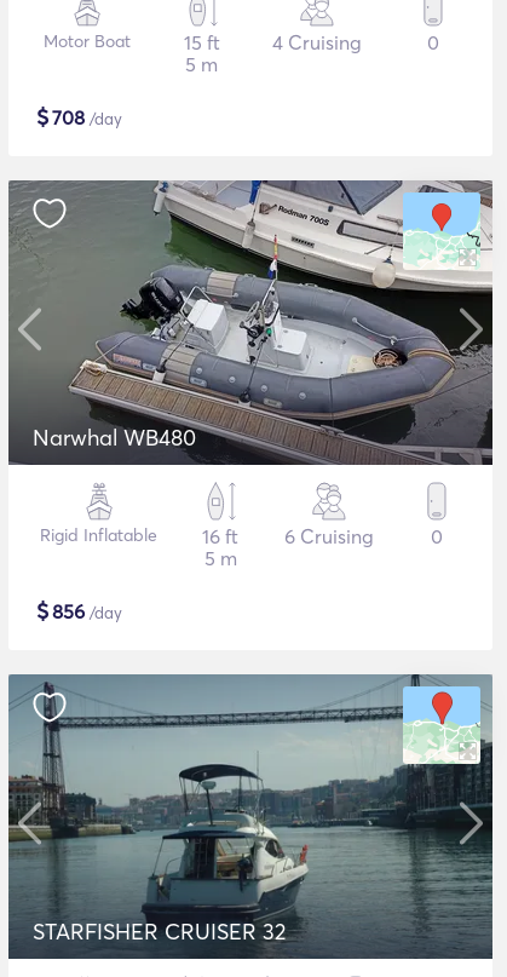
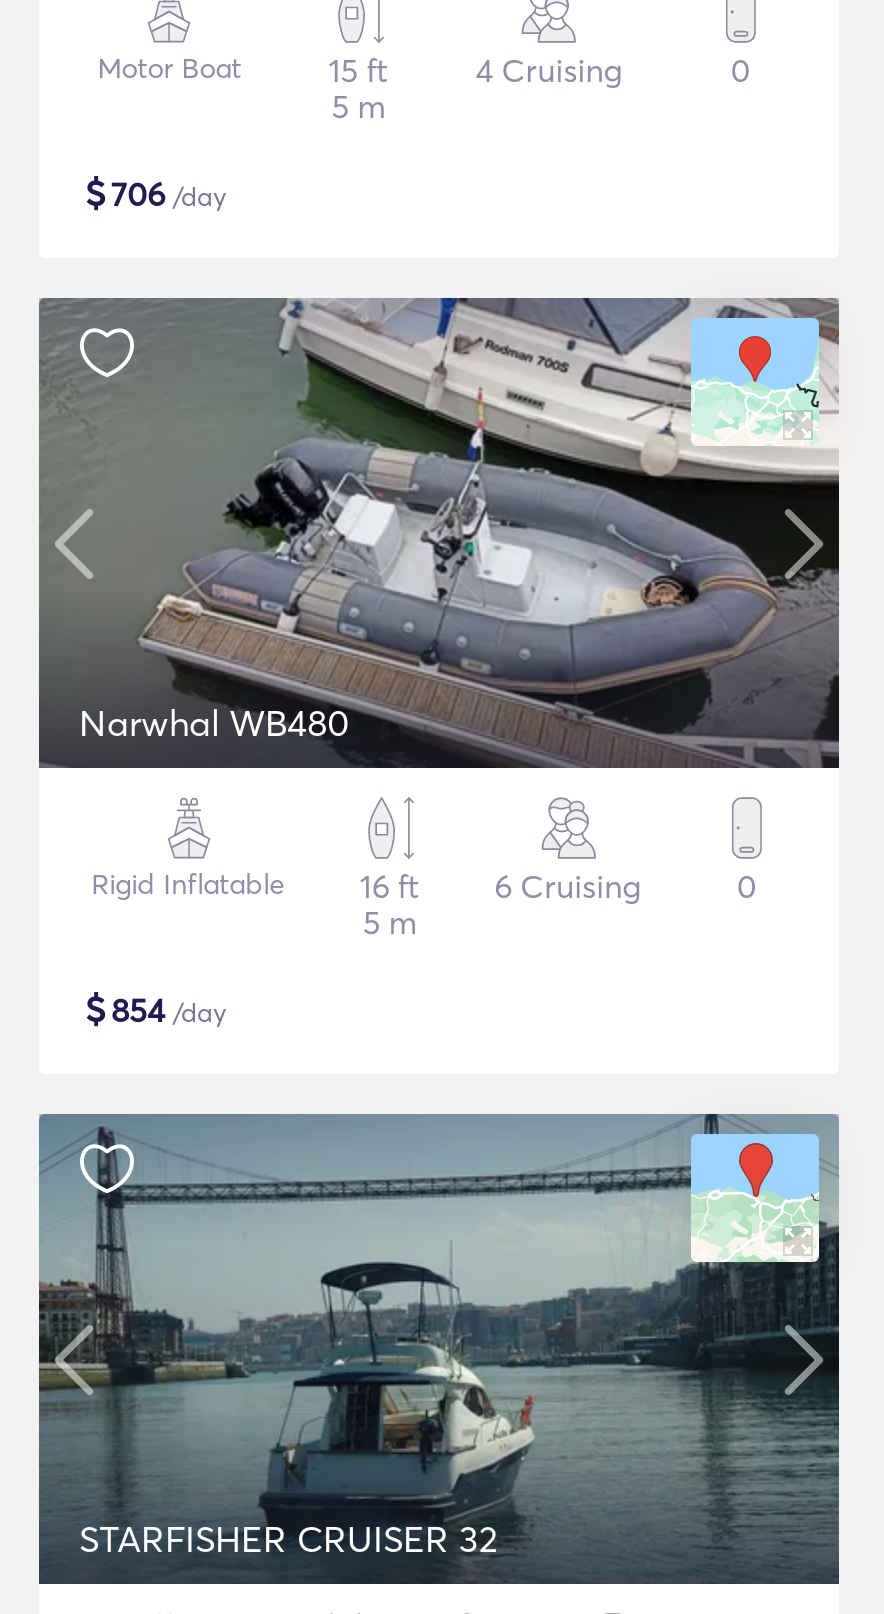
[36,103,122,131] $708 /day -> [85,170,227,216] $706 /day
[36,597,122,625] $856 /day -> [85,986,227,1032] $854 /day

